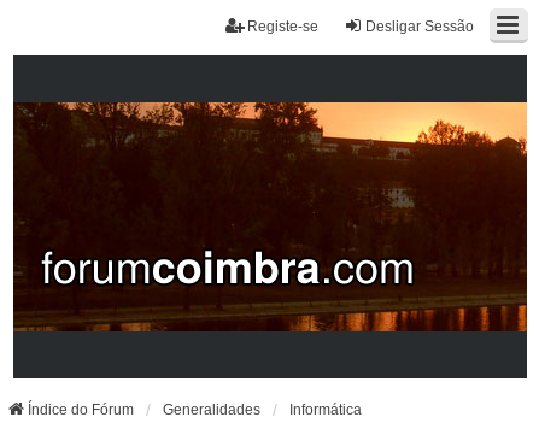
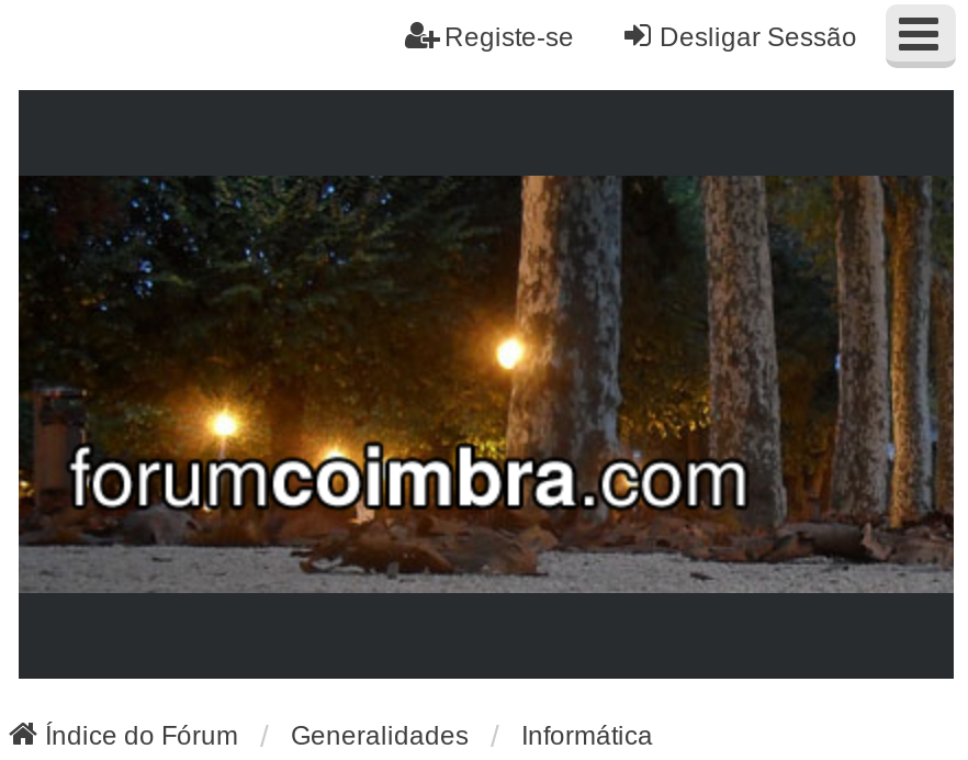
[13,101,528,333] [image] -> [19,176,956,593] [image]

